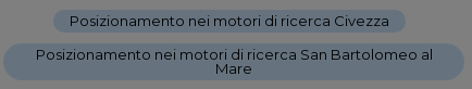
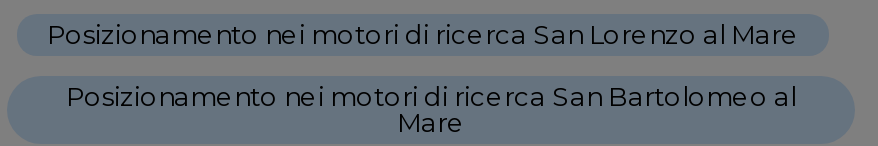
[70,12,389,29] Posizionamento nei motori di ricerca Civezza -> [47,17,799,49] Posizionamento nei motori di ricerca San Lorenzo al Mare

